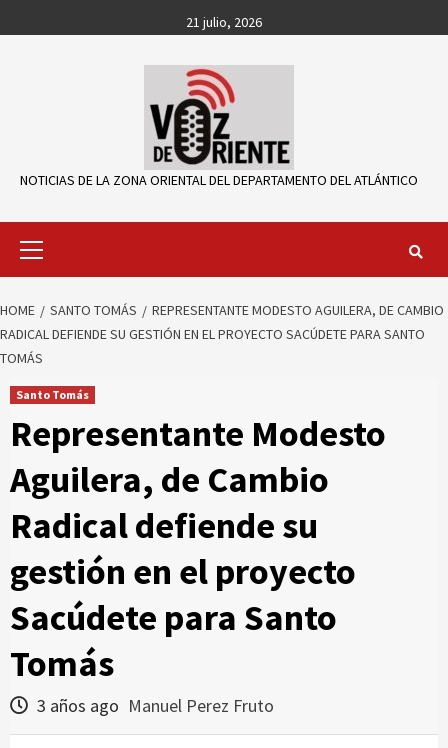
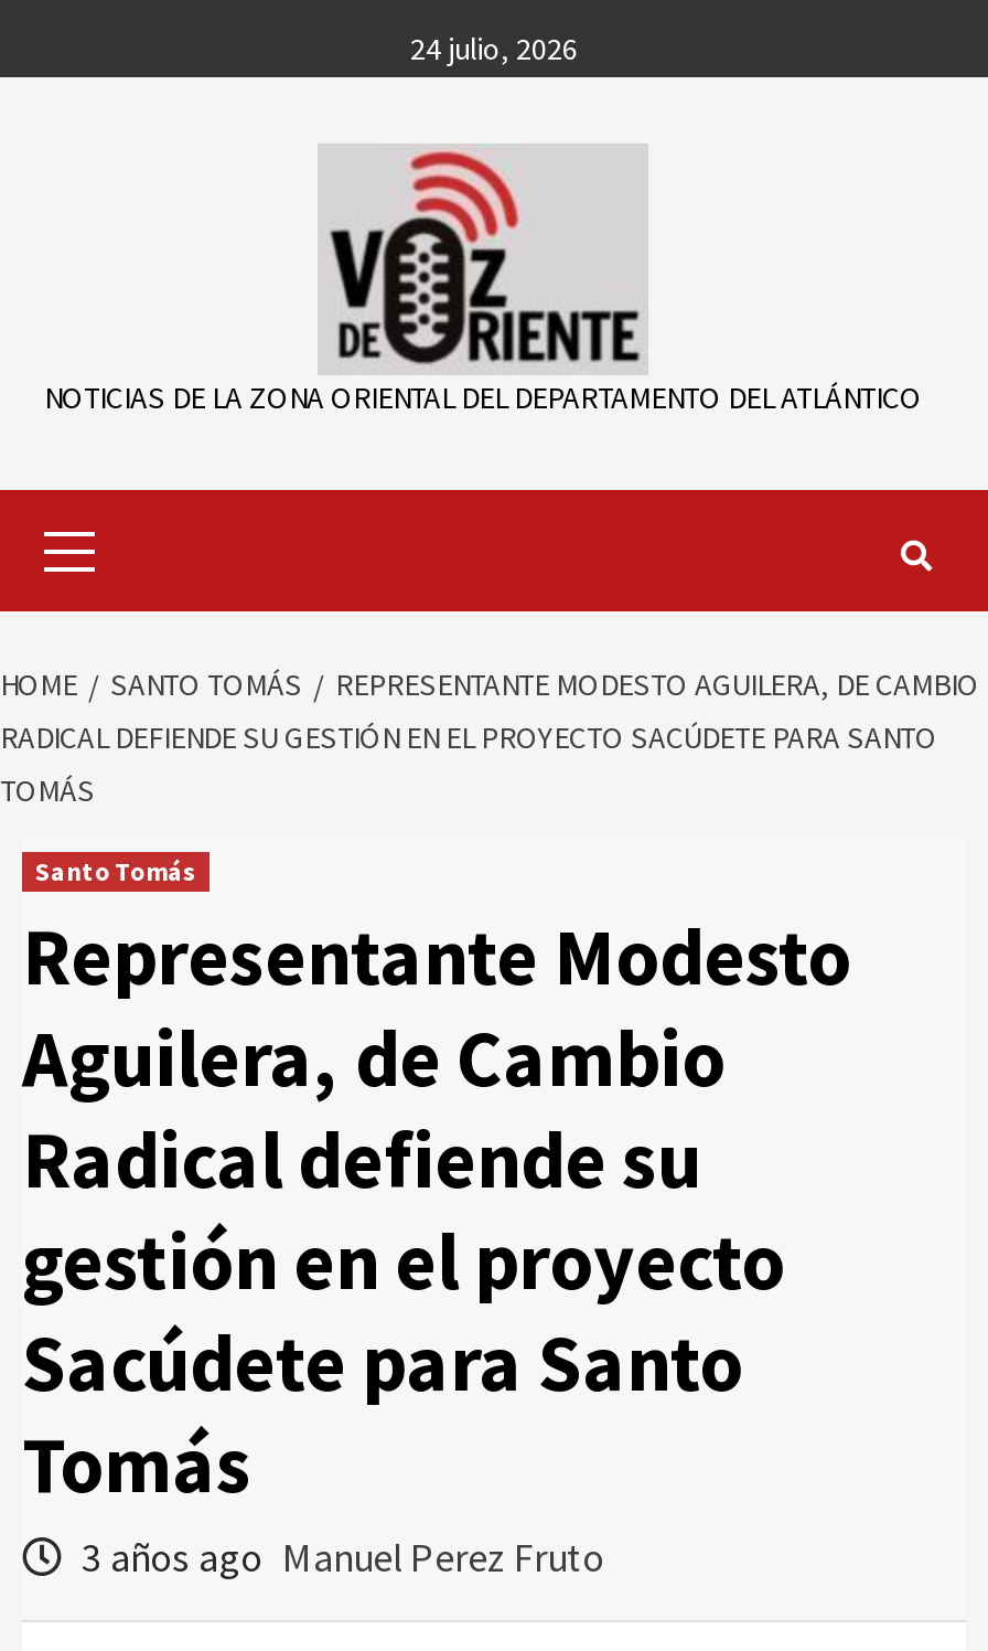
[186,13,262,31] 21 julio, 2026 -> [410,29,578,68] 24 julio, 2026

